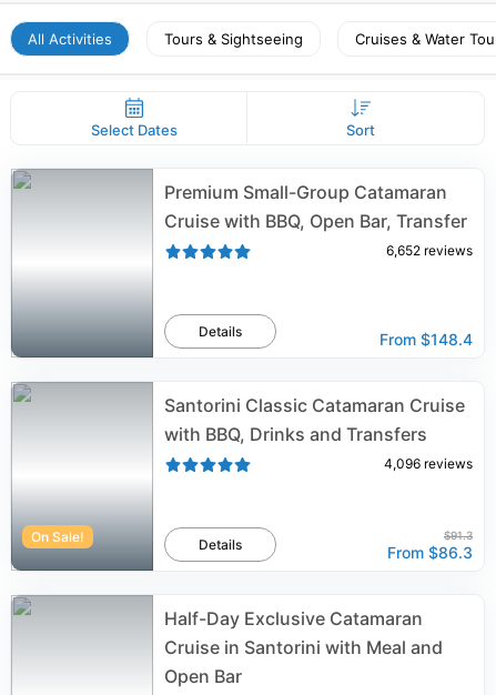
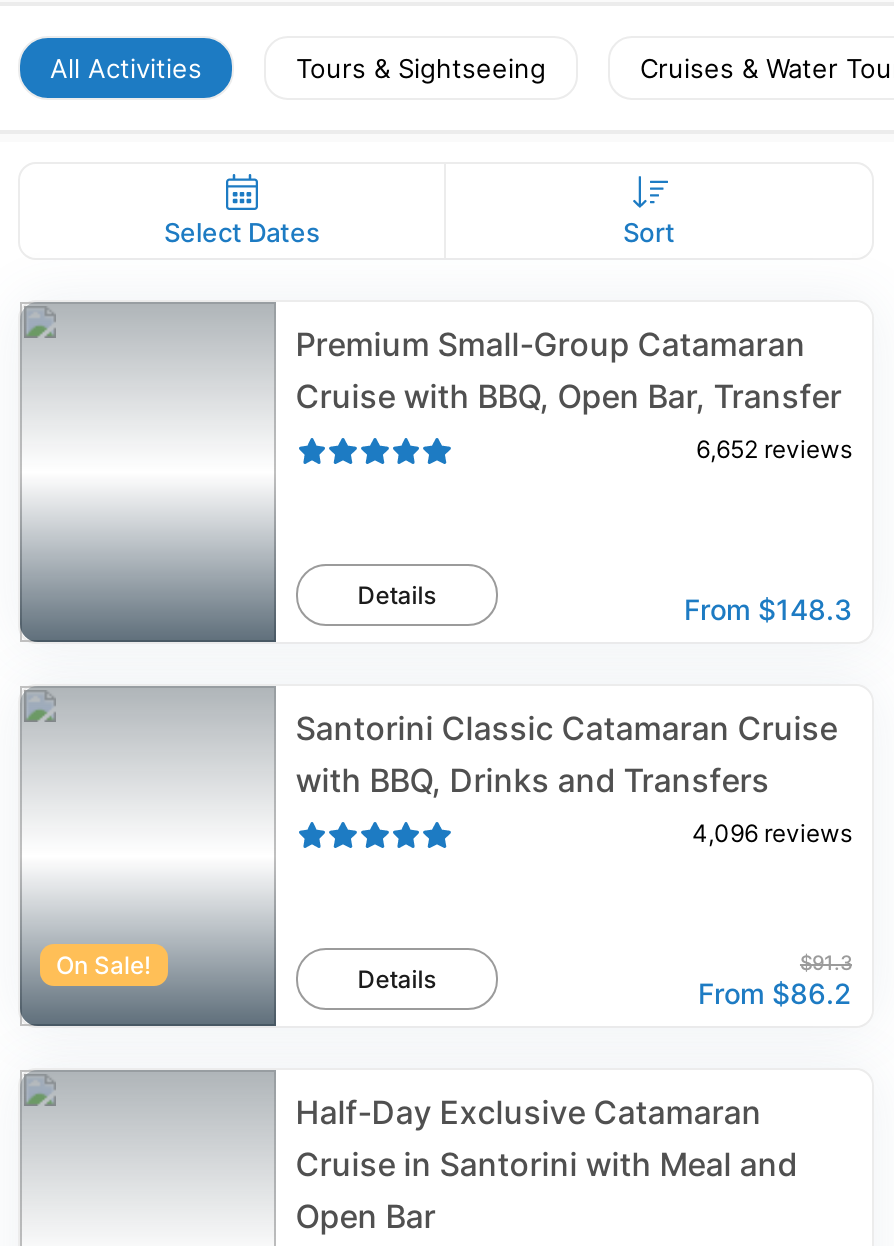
[379,330,473,349] From $148.4 -> [684,592,852,626] From $148.3
[387,543,473,562] From $86.3 -> [698,976,852,1010] From $86.2

